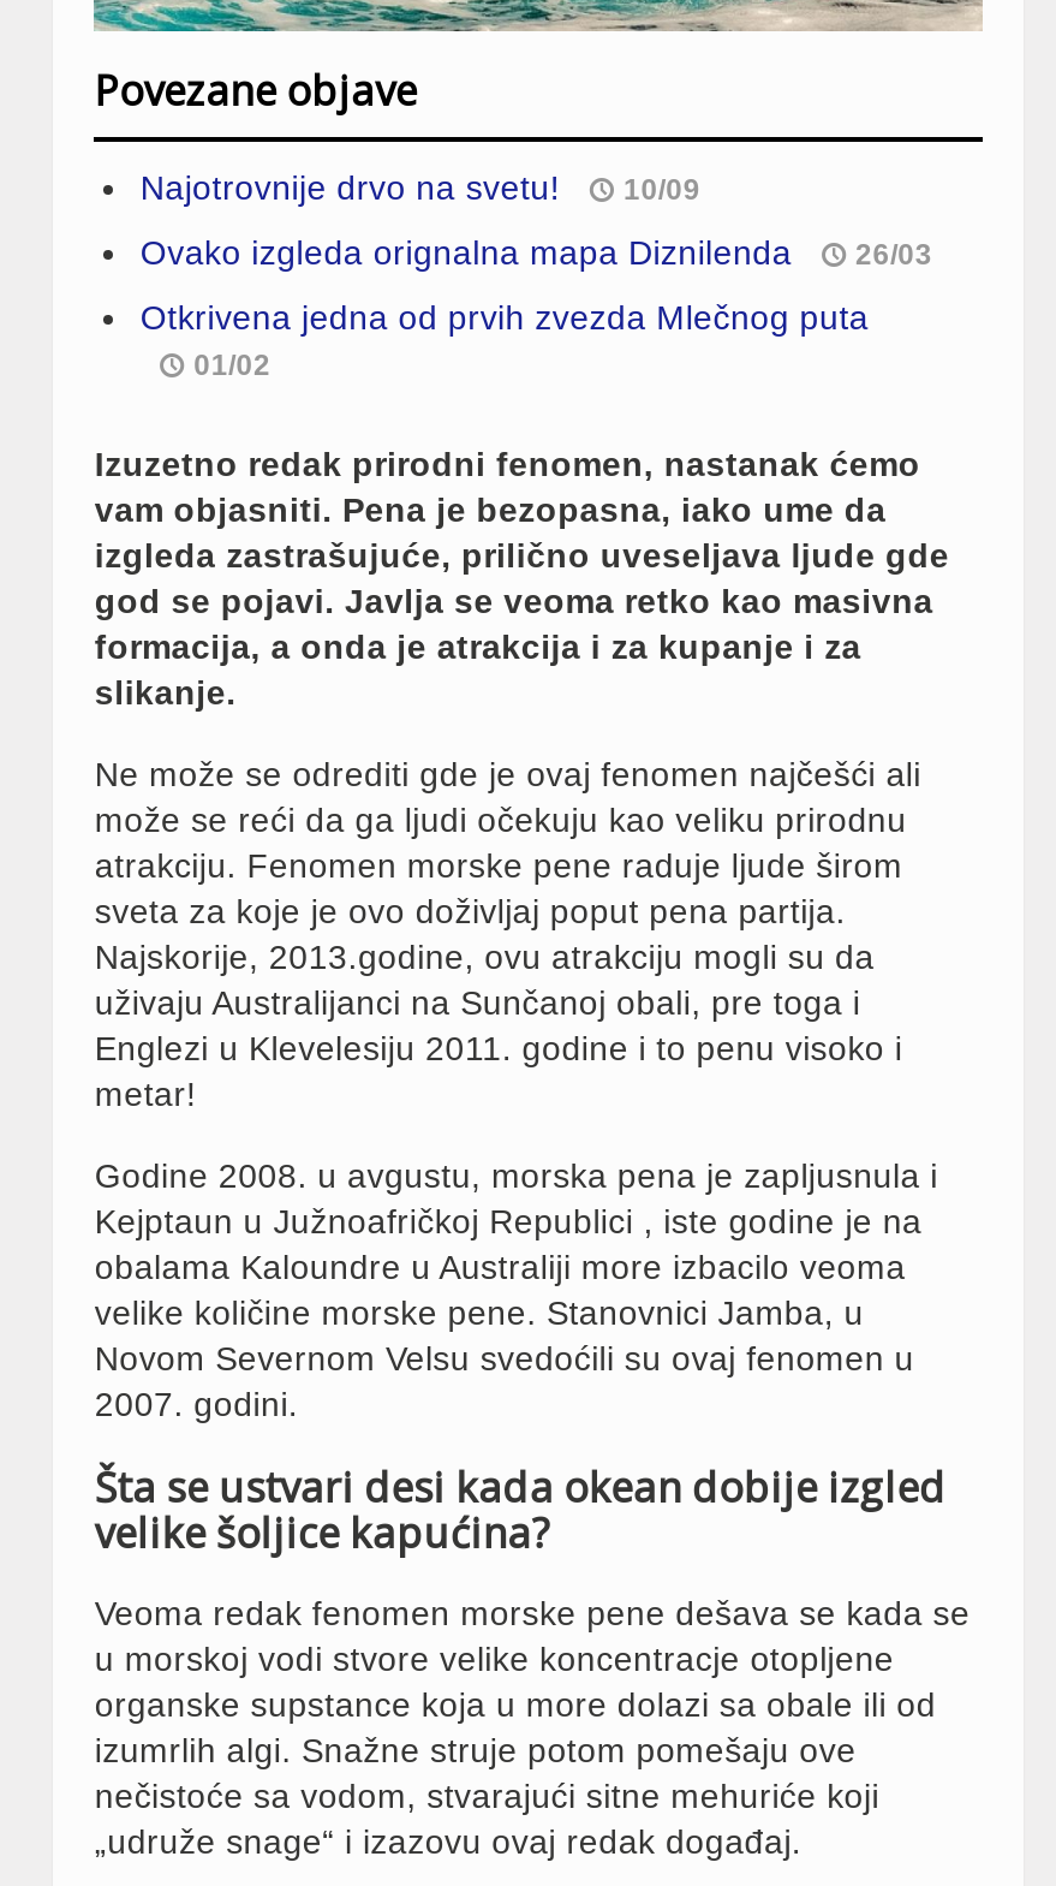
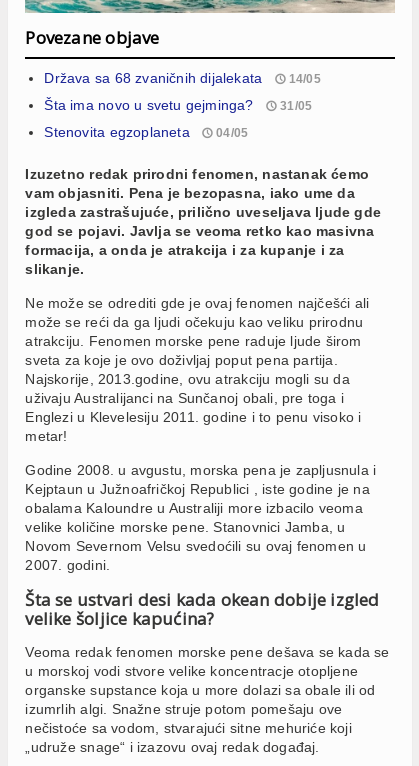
[140,168,701,206] Najotrovnije drvo na svetu! | 10/09 -> [44,70,321,86] Država sa 68 zvaničnih dijalekata | 14/05
[140,233,932,271] Ovako izgleda orignalna mapa Diznilenda | 26/03 -> [44,97,312,113] Šta ima novo u svetu gejminga? | 31/05
[140,298,869,382] Otkrivena jedna od prvih zvezda Mlečnog puta | 01/02 -> [44,124,248,140] Stenovita egzoplaneta | 04/05

